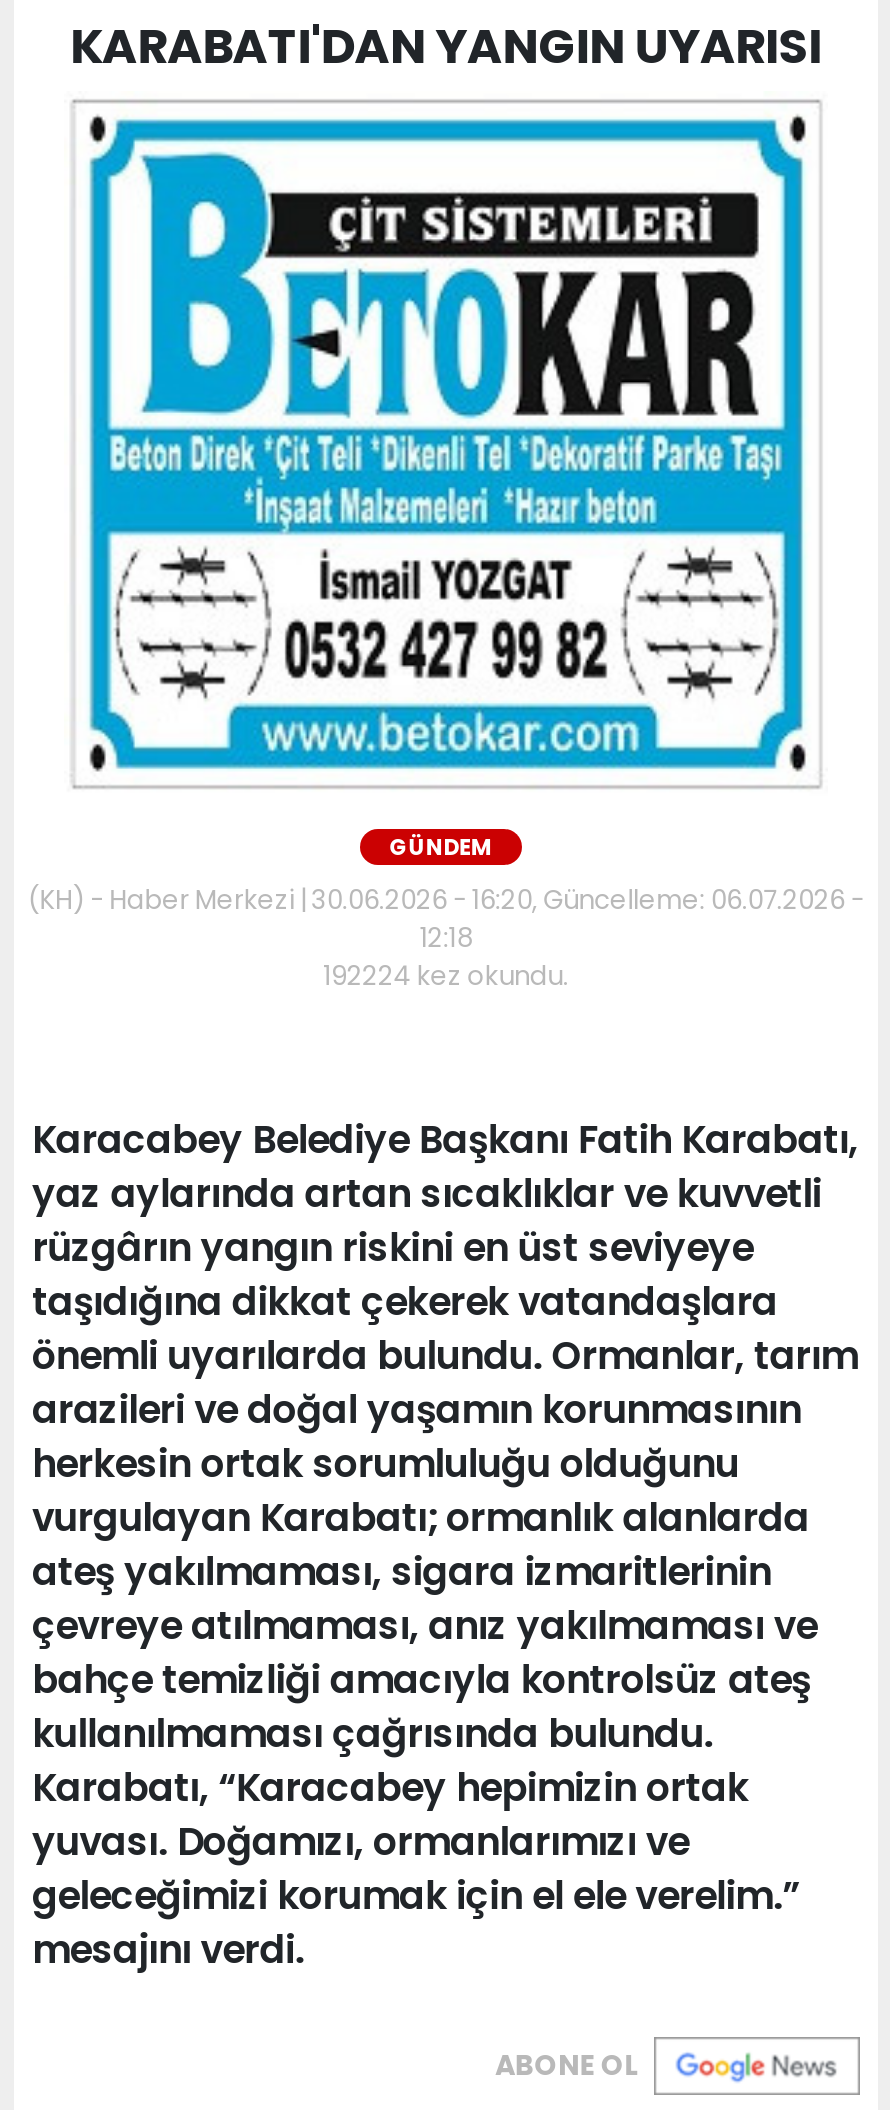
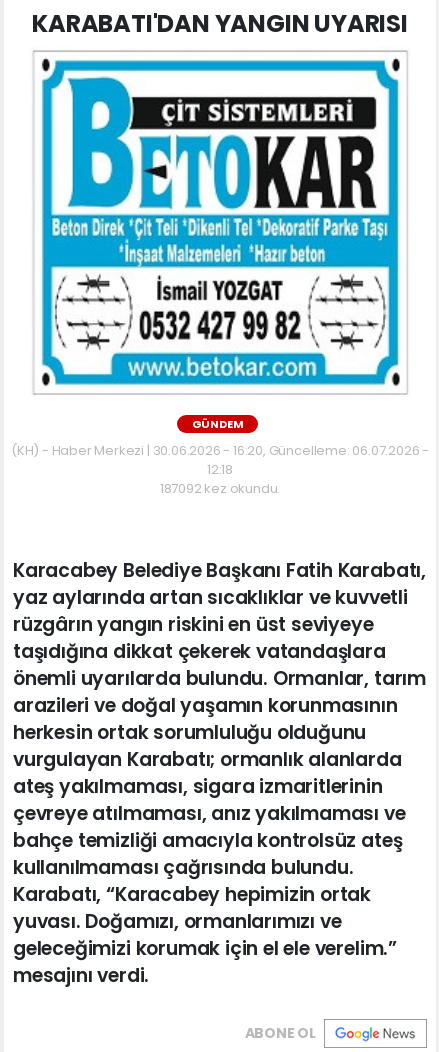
[323,956,569,994] 192224 kez okundu. -> [160,479,280,498] 187092 kez okundu.

